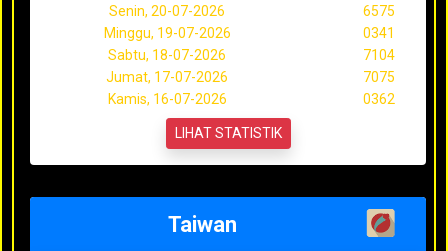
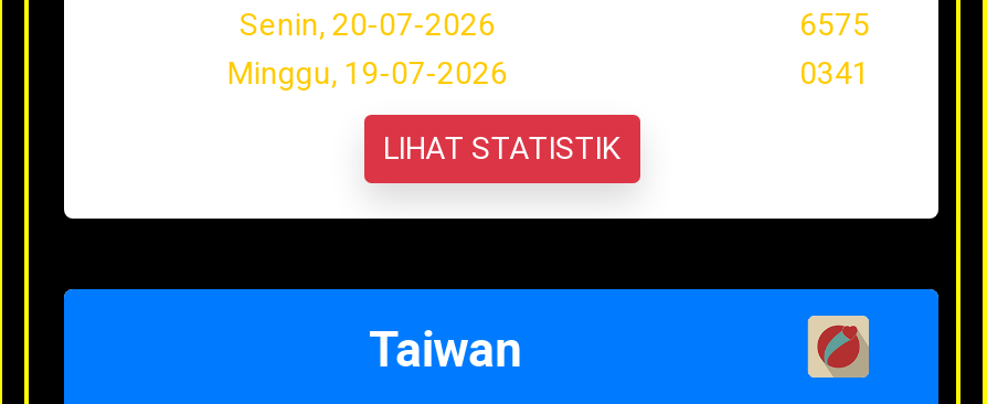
[106,47,395,107] Sabtu, 18-07-2026 | 7104 | Jumat, 17-07-2026 | 7075 | Kamis, 16-07-2026 | 0362 -> none

